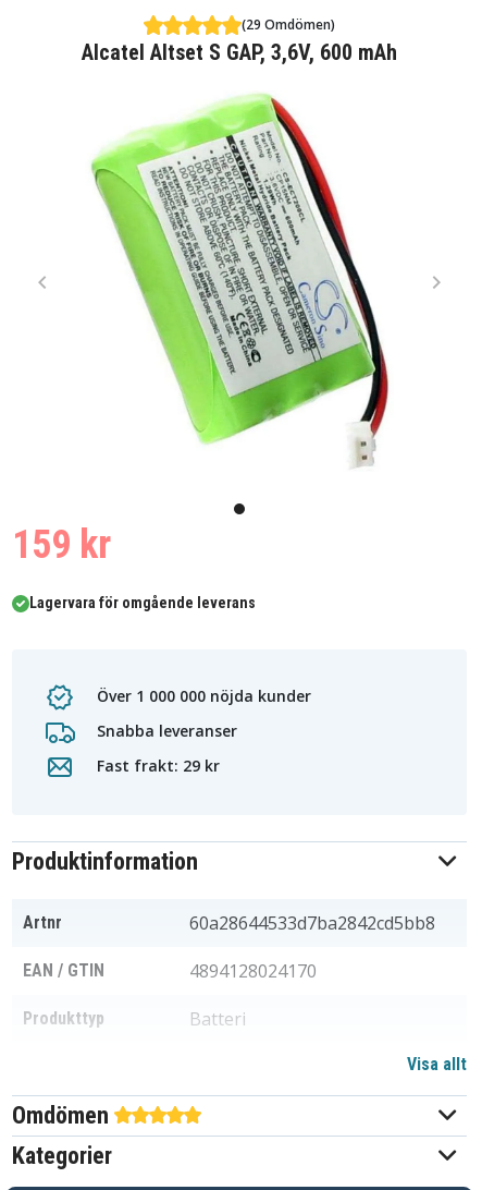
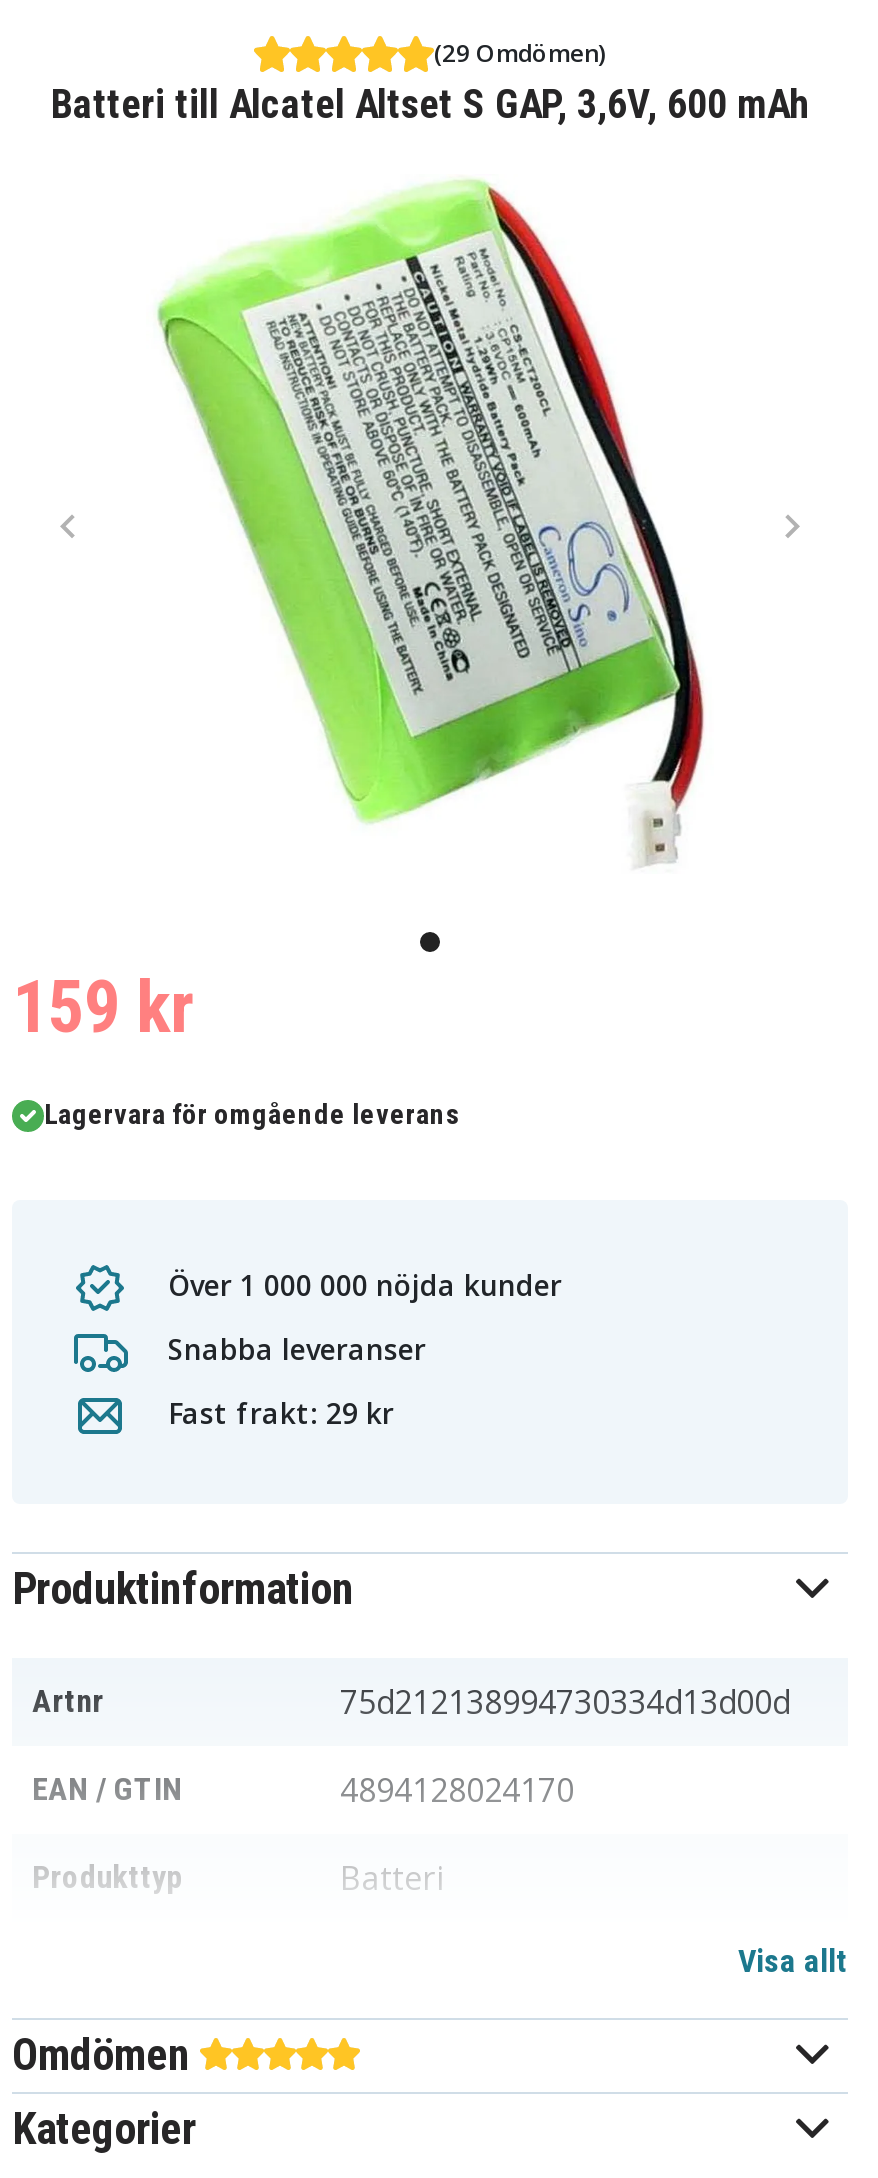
[82,39,397,65] Alcatel Altset S GAP, 3,6V, 600 mAh -> [51,80,809,128] Batteri till Alcatel Altset S GAP, 3,6V, 600 mAh
[189,911,435,935] 60a28644533d7ba2842cd5bb8 -> [340,1680,790,1724] 75d212138994730334d13d00d

